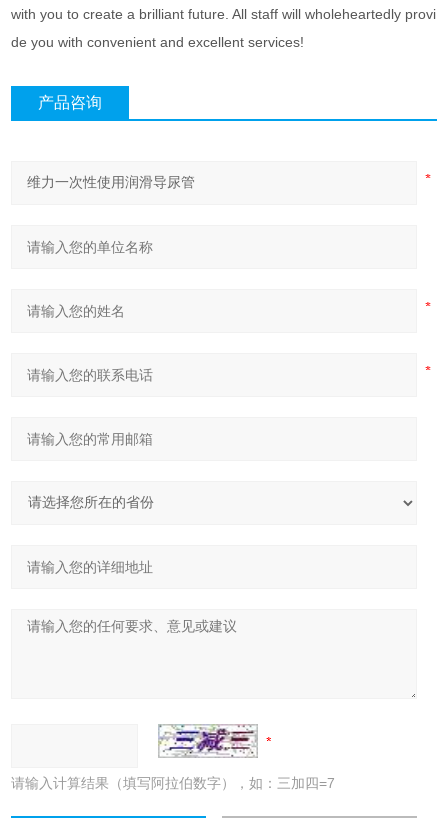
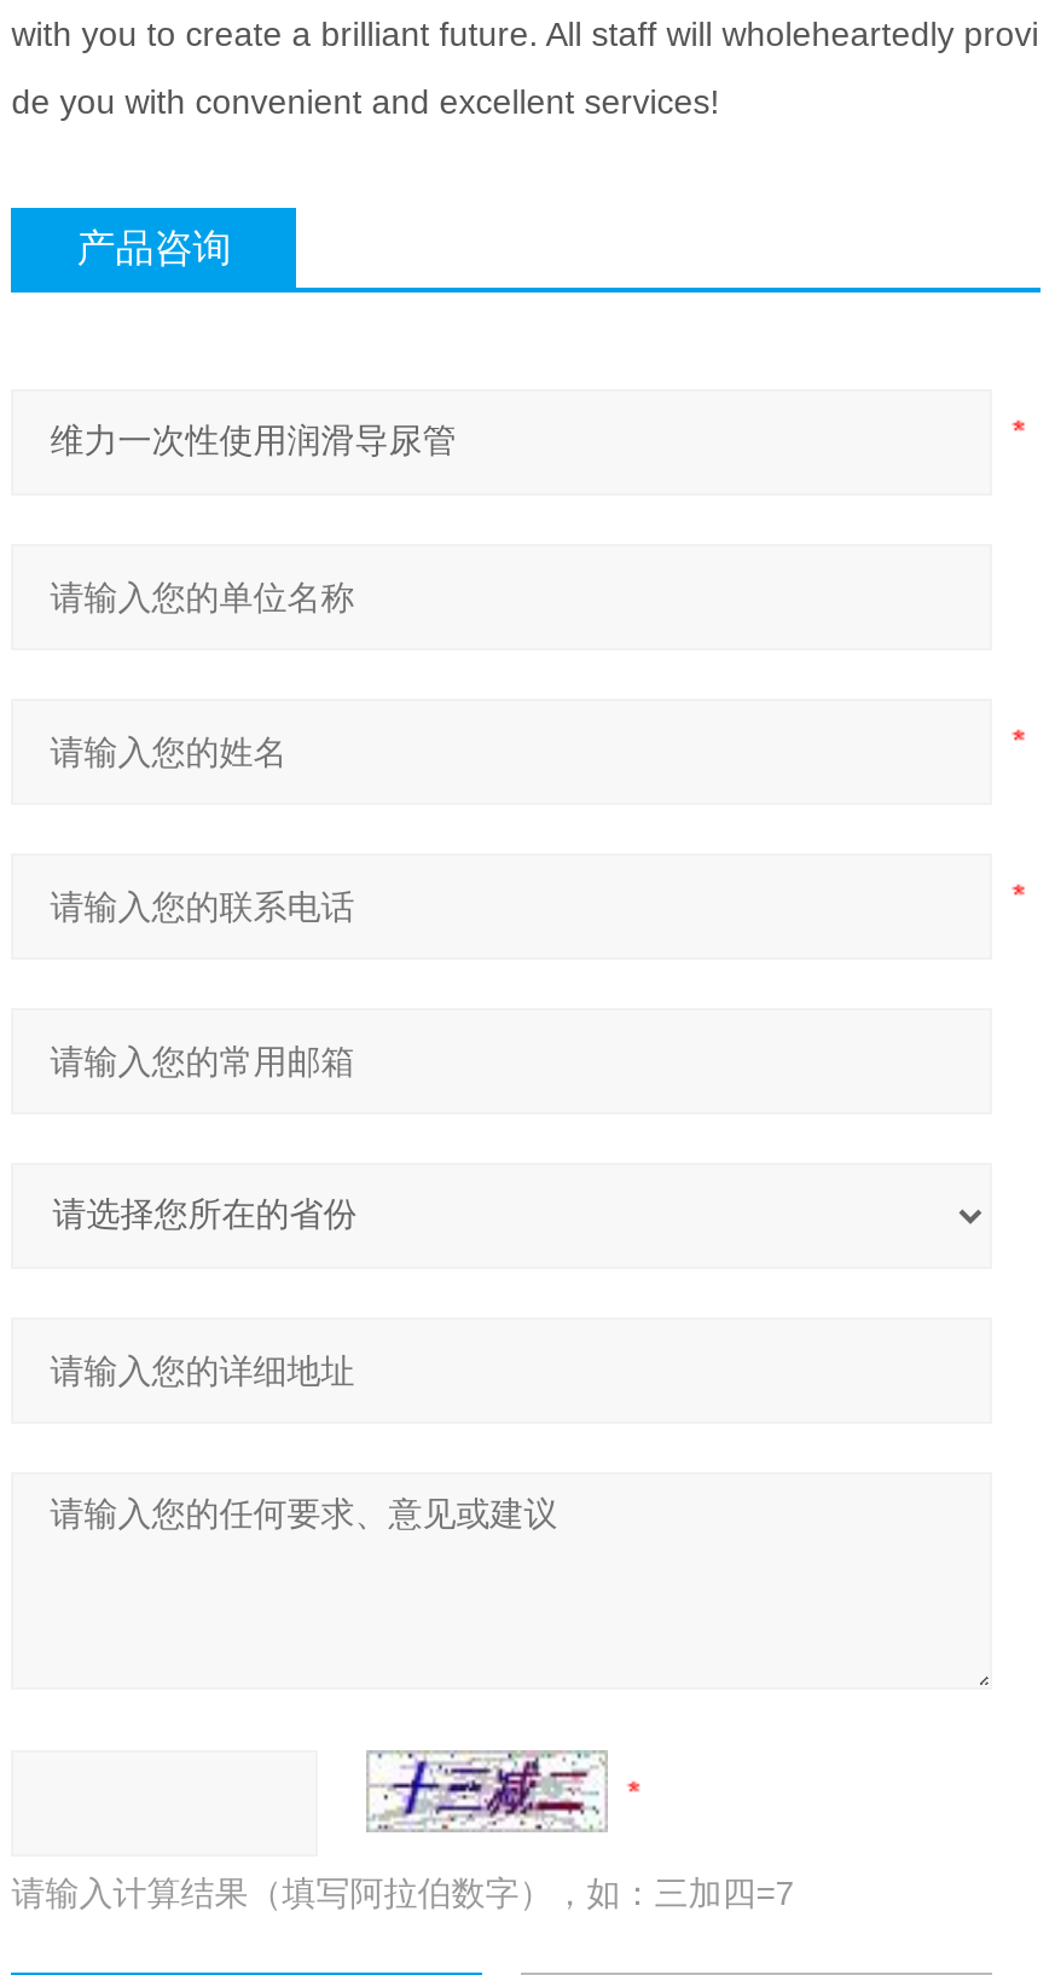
[158,724,258,757] [image] -> [369,1750,605,1832] [image]

